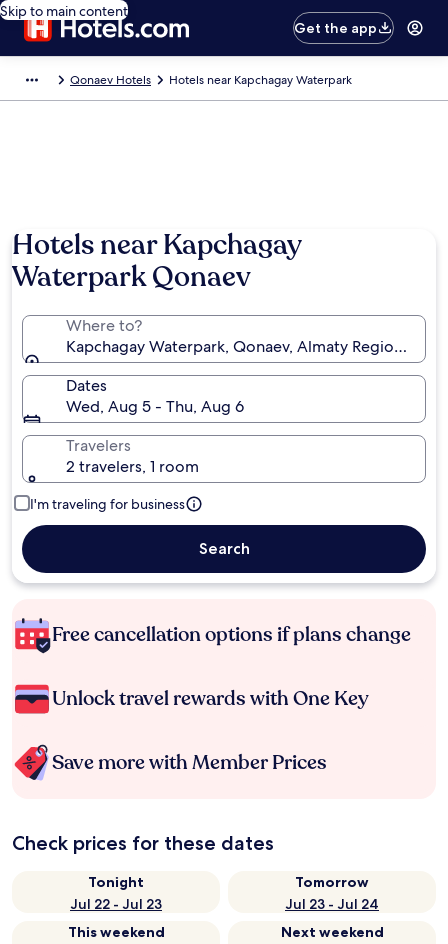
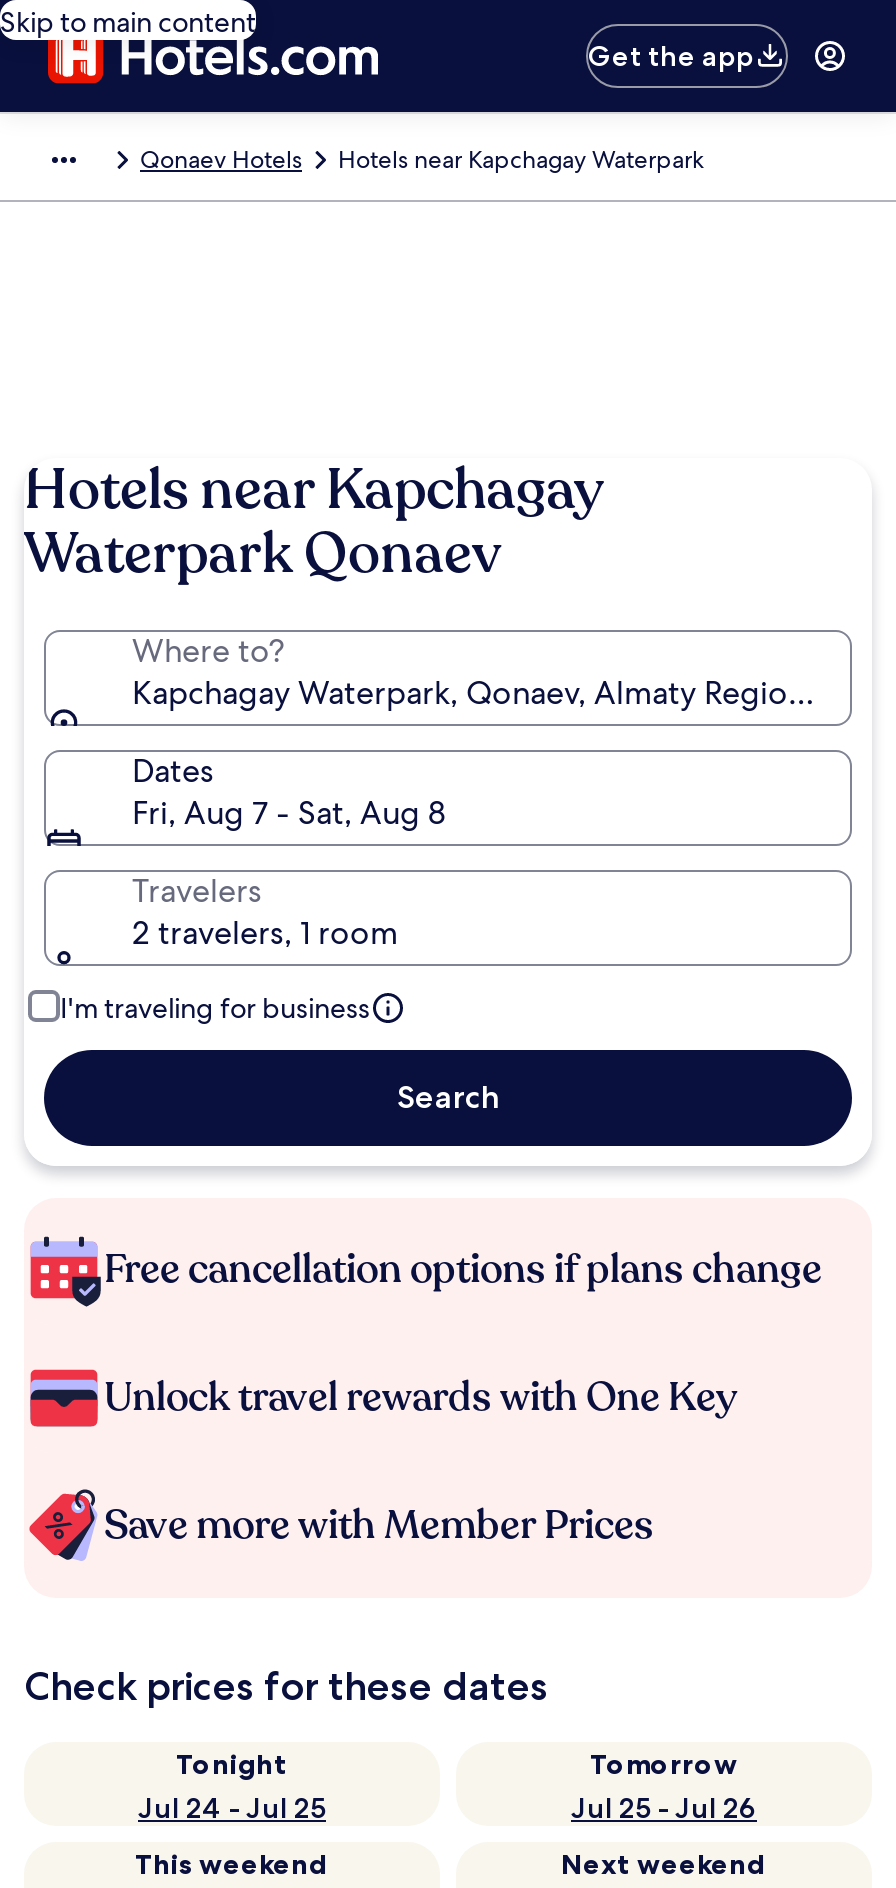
[66,396,244,417] Wed, Aug 5 - Thu, Aug 6 -> [132,792,446,834] Fri, Aug 7 - Sat, Aug 8
[70,895,162,913] Jul 22 - Jul 23 -> [138,1790,326,1826] Jul 24 - Jul 25
[285,895,379,913] Jul 23 - Jul 24 -> [571,1790,757,1826] Jul 25 - Jul 26

